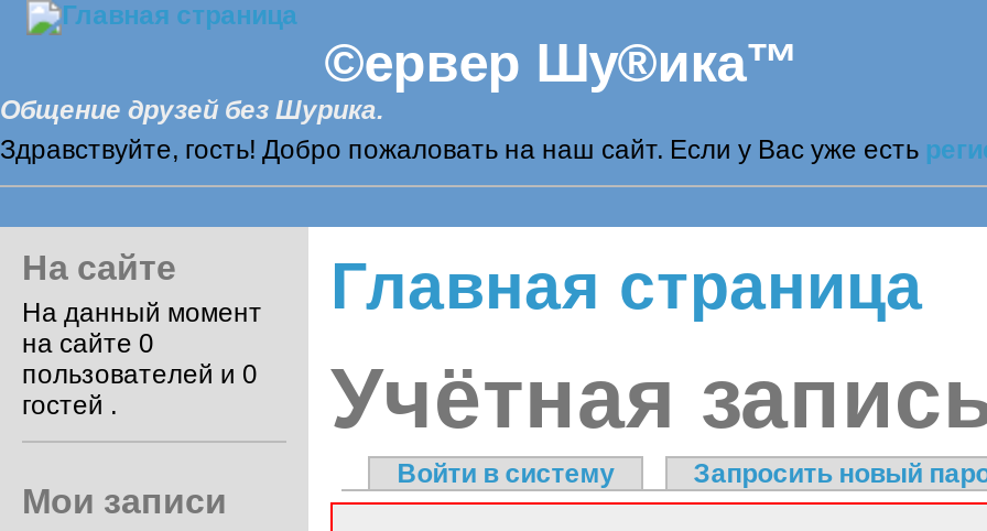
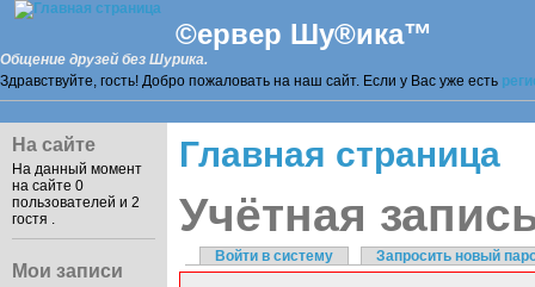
[22,359,258,421] пользователей и 0 | гостей . -> [12,194,140,227] пользователей и 2 | гостя .

